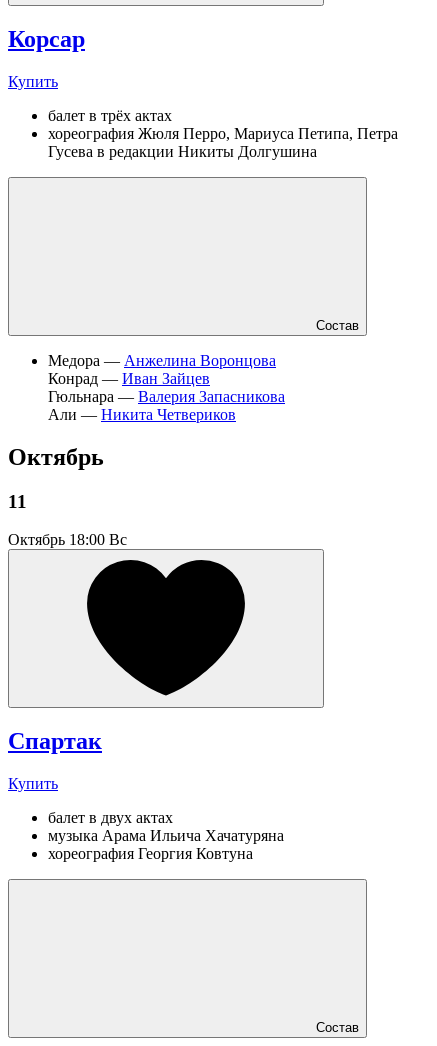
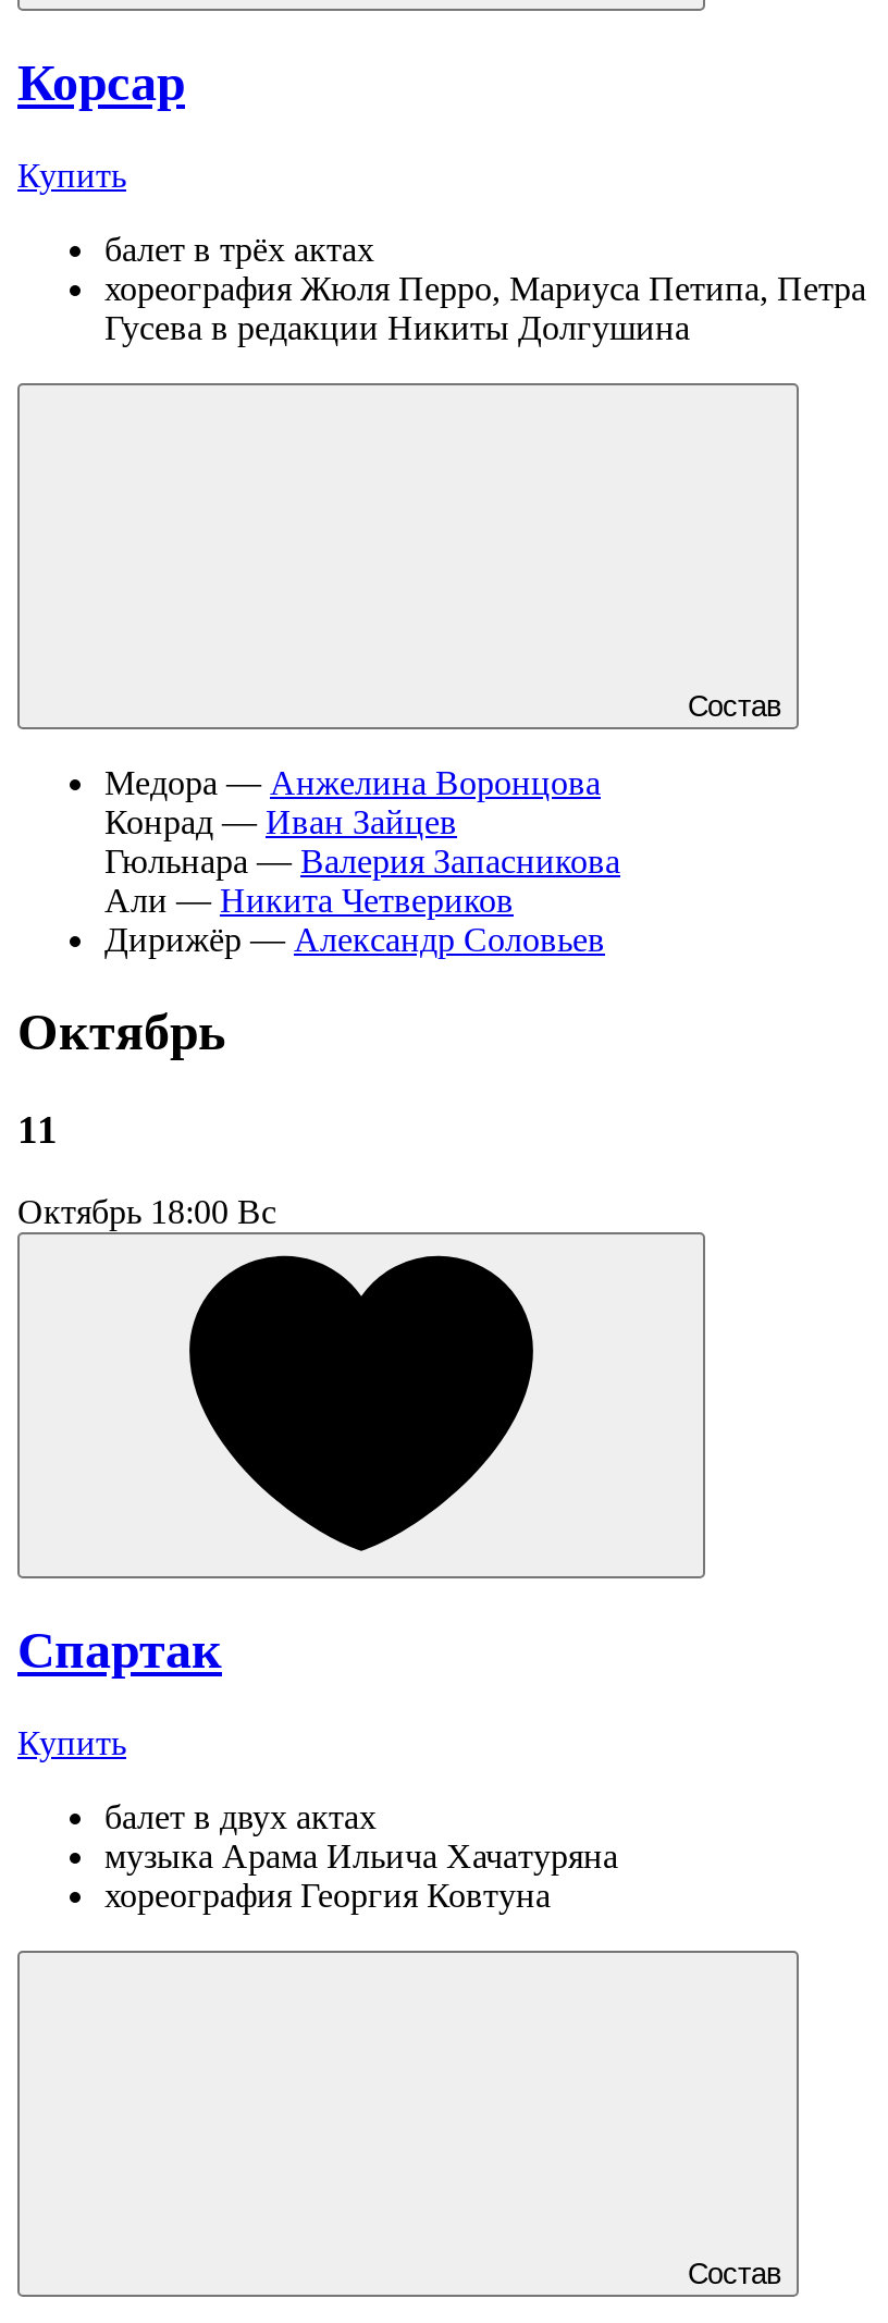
none -> [104,920,605,957] Дирижёр — Александр Соловьев

